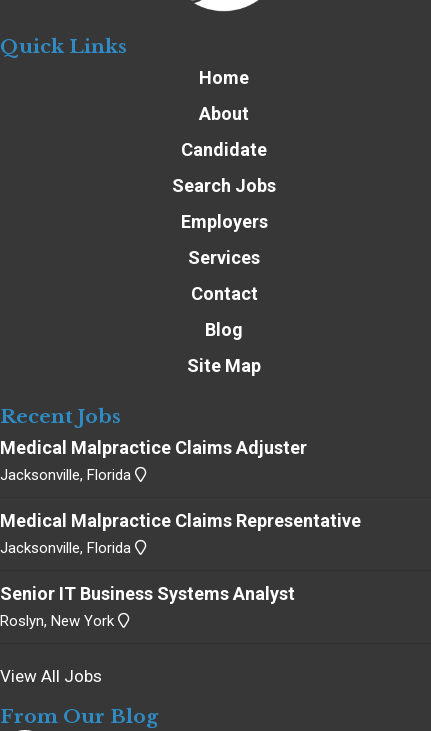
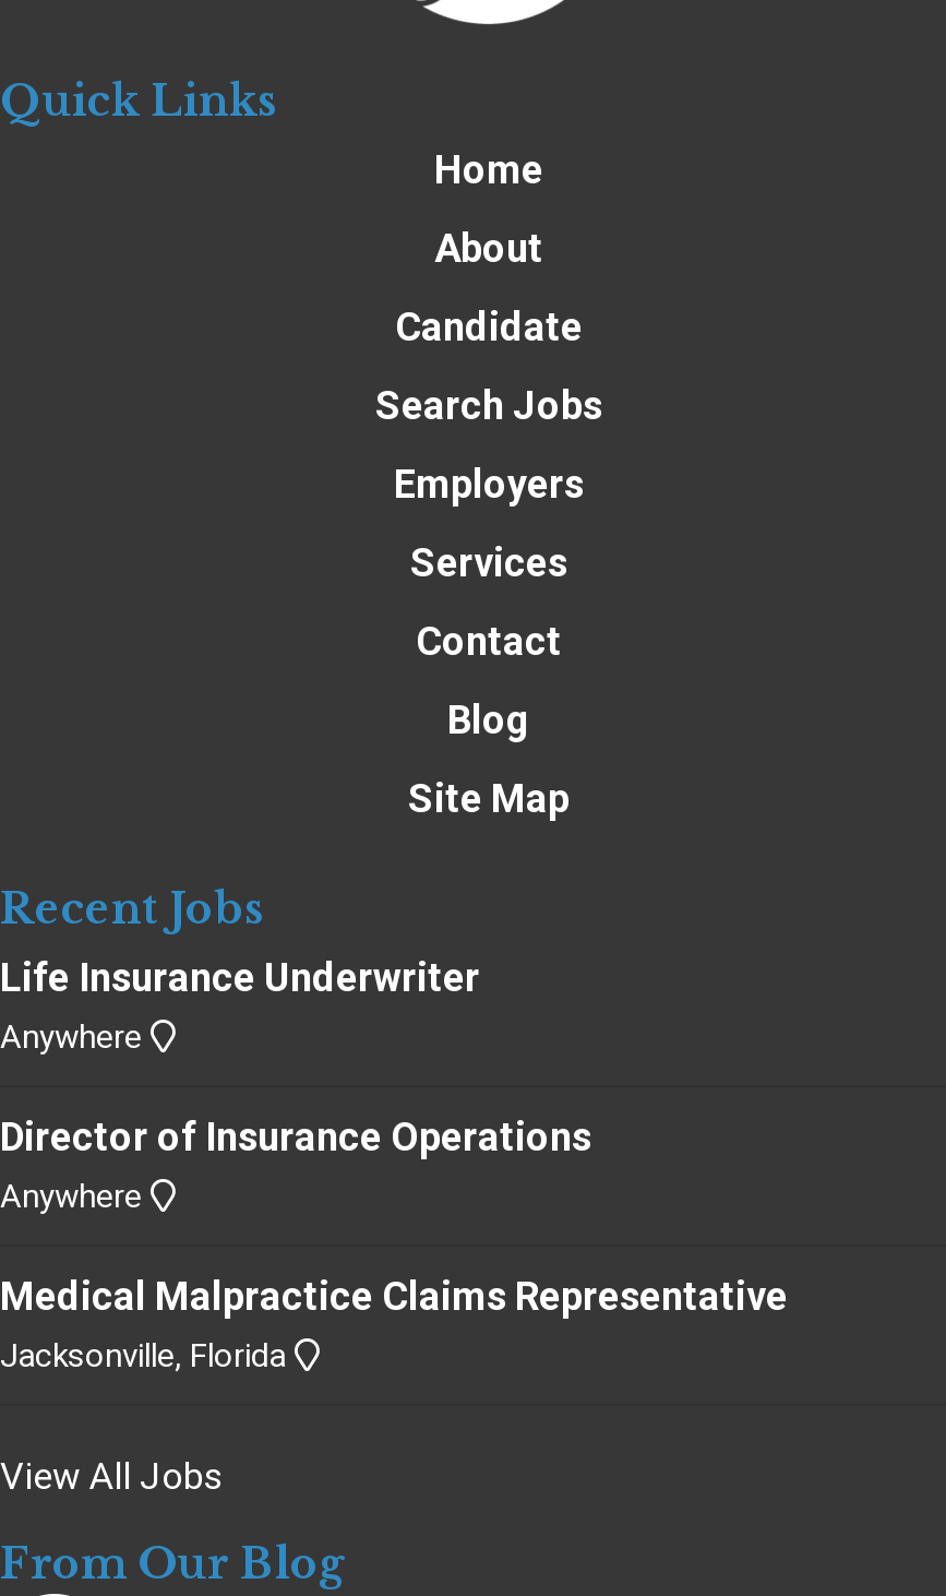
[0,437,307,484] Medical Malpractice Claims Adjuster | Jacksonville, Florida -> [0,954,591,1216] Life Insurance Underwriter | Anywhere | Director of Insurance Operations | Anywhere
moved [0,510,361,557] -> [0,1272,788,1375]: Medical Malpractice Claims Representative | Jacksonville, Florida
[0,583,295,630] Senior IT Business Systems Analyst | Roslyn, New York -> none

